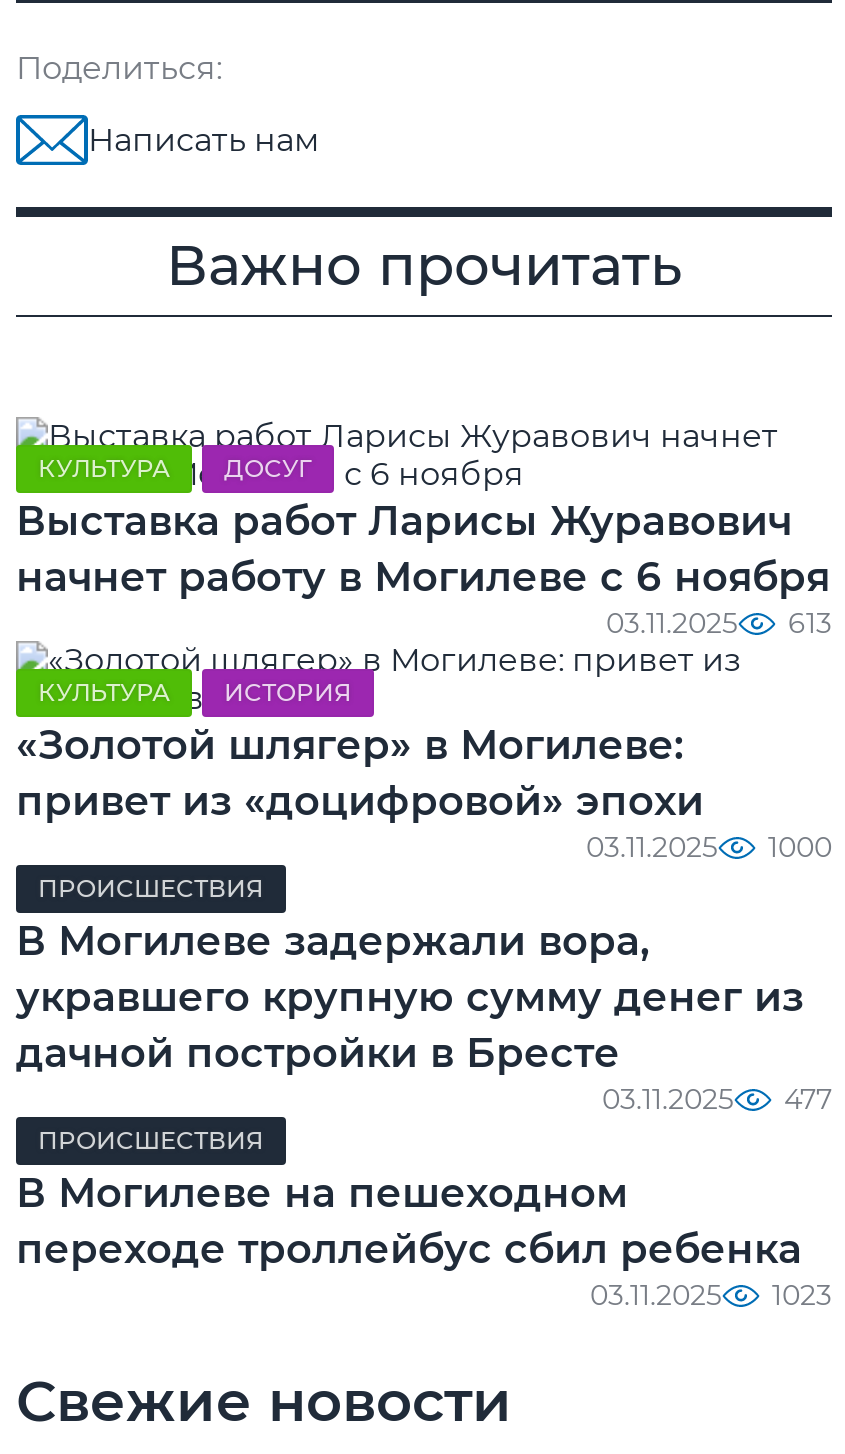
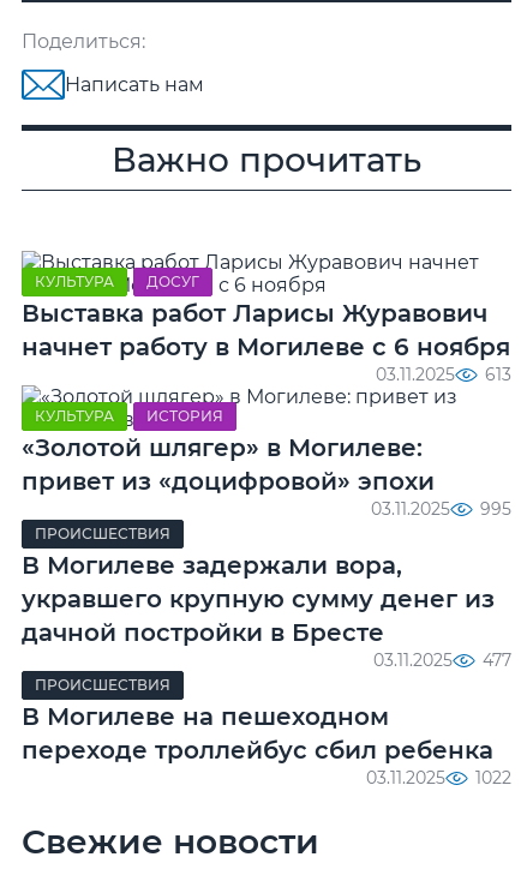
[586,829,832,865] 03.11.2025 1000 -> [371,498,511,520] 03.11.2025 995
[590,1277,832,1313] 03.11.2025 1023 -> [366,767,511,789] 03.11.2025 1022

